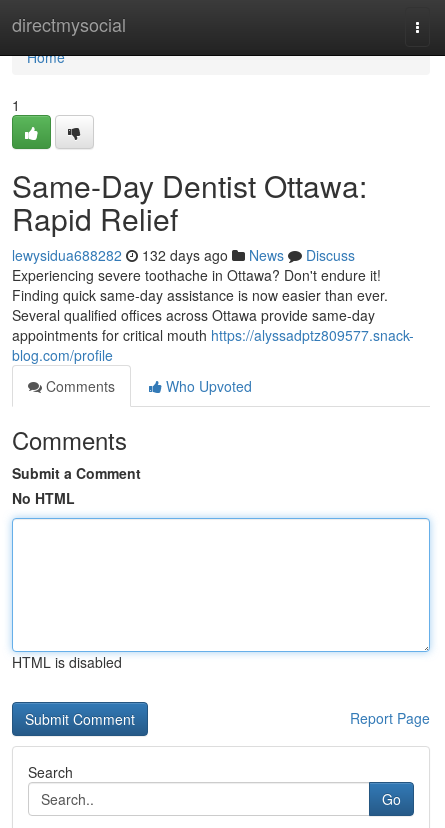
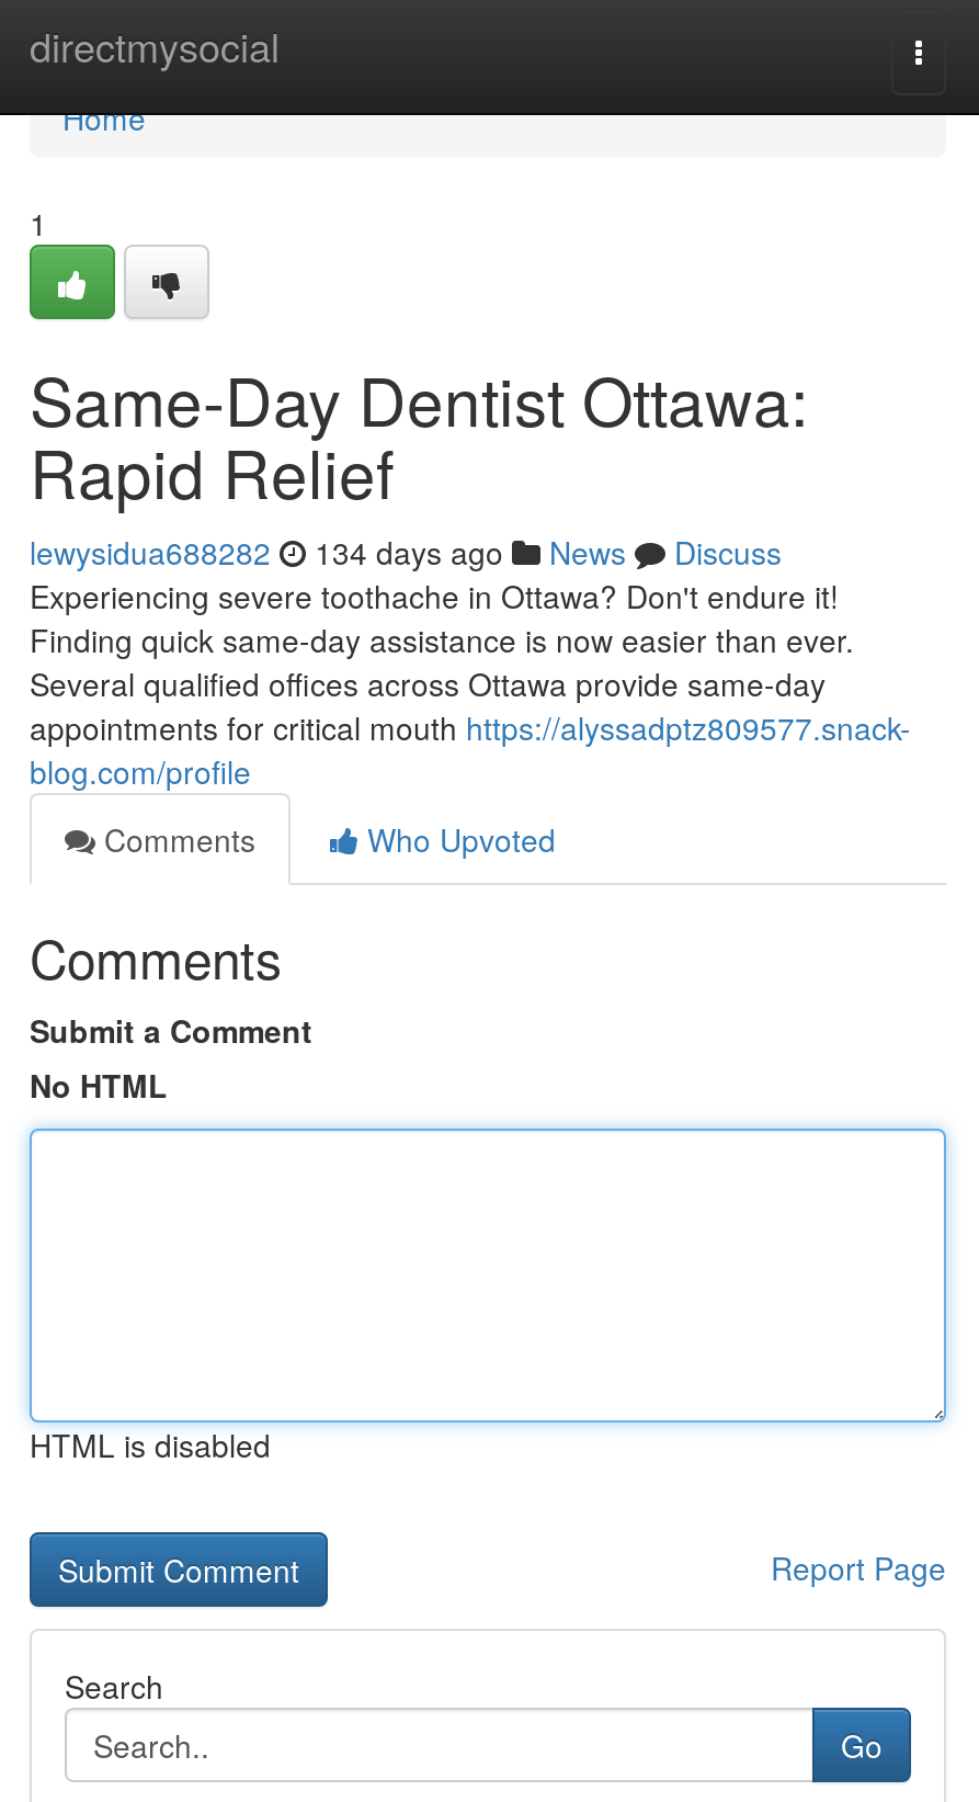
[12,245,355,265] lewysidua688282 132 days ago News Discuss -> [30,530,782,574] lewysidua688282 134 days ago News Discuss

